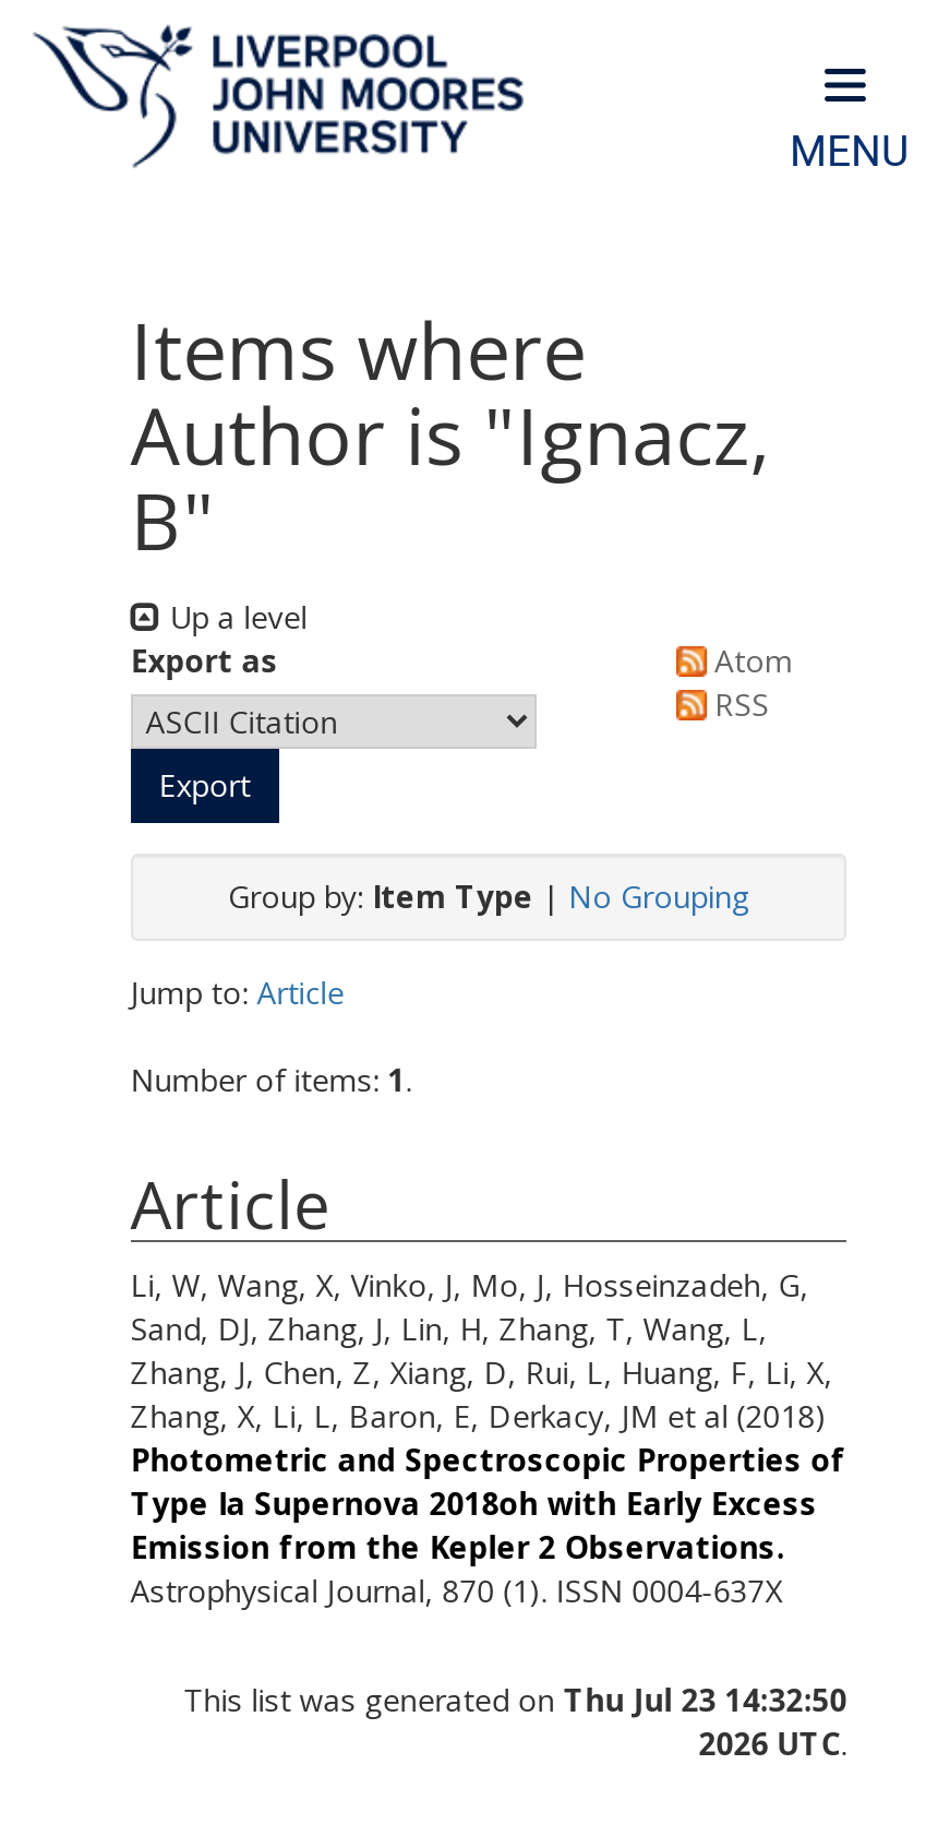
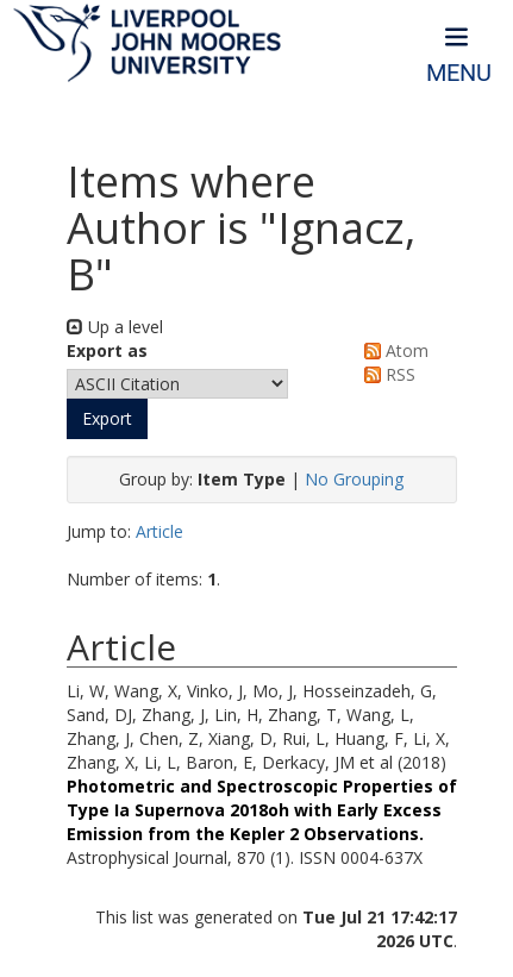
[184,1678,847,1719] This list was generated on Thu Jul 23 14:32:50 -> [95,905,457,928] This list was generated on Tue Jul 21 17:42:17

